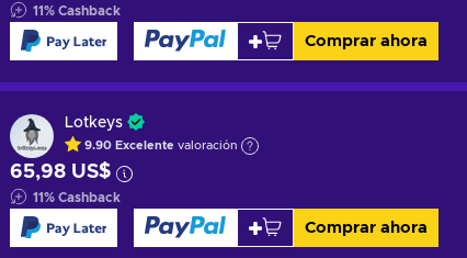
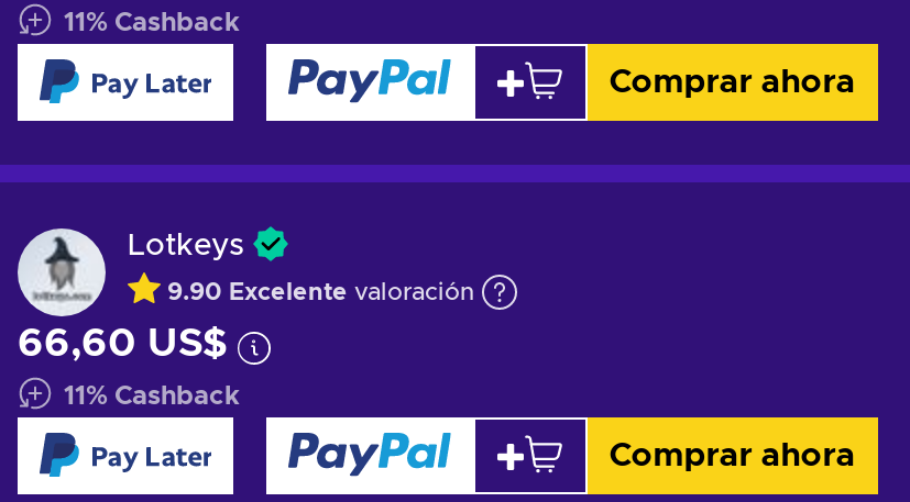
[10,162,111,182] 65,98 US$ -> [18,324,227,364] 66,60 US$

